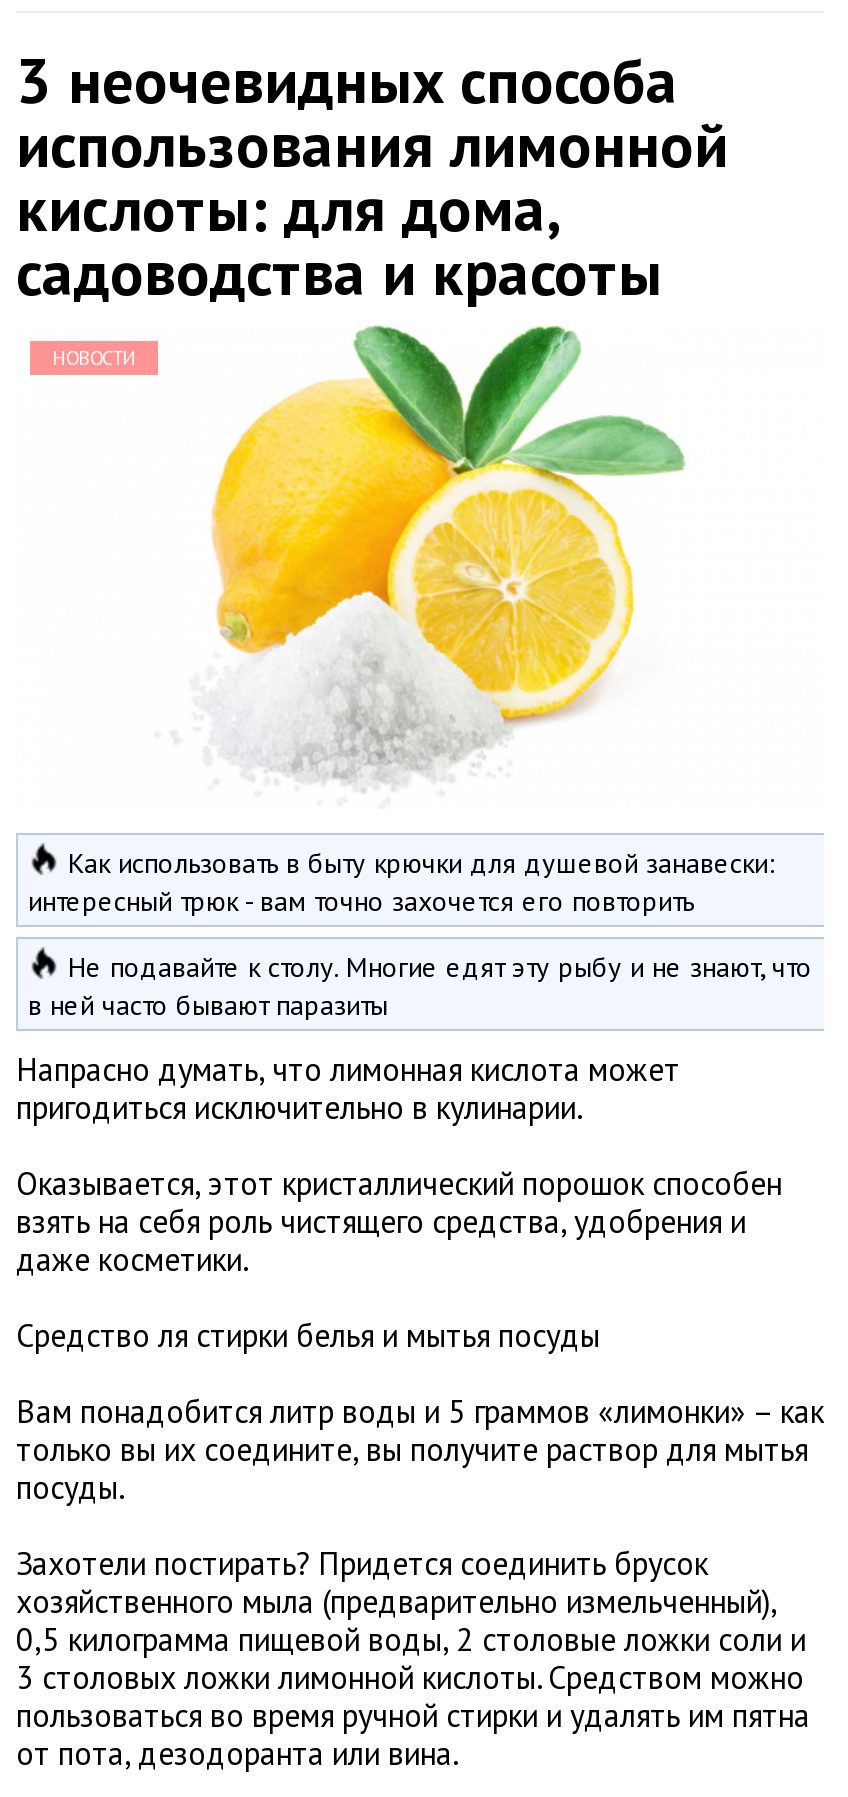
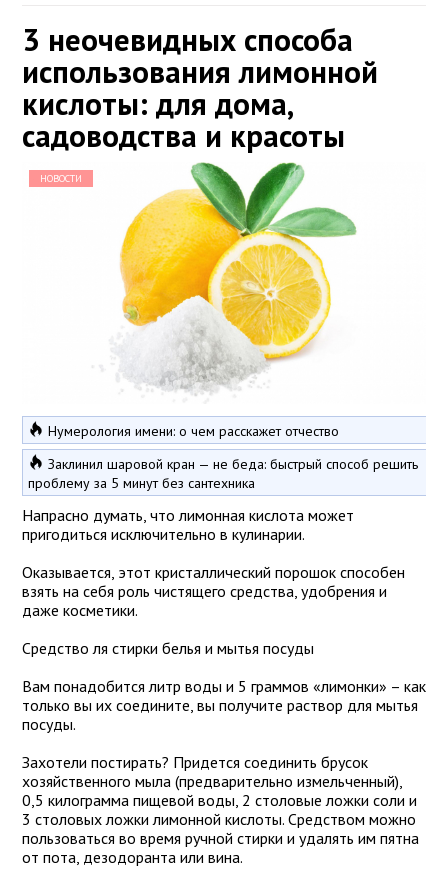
[28,846,772,920] Как использовать в быту крючки для душевой занавески: | интересный трюк - вам точно захочется его повторить -> [48,422,339,440] Нумерология имени: о чем расскажет отчество
[28,950,812,1024] Не подавайте к столу. Многие едят эту рыбу и не знают, что | в ней часто бывают паразиты -> [28,455,418,492] Заклинил шаровой кран — не беда: быстрый способ решить | проблему за 5 минут без сантехника

